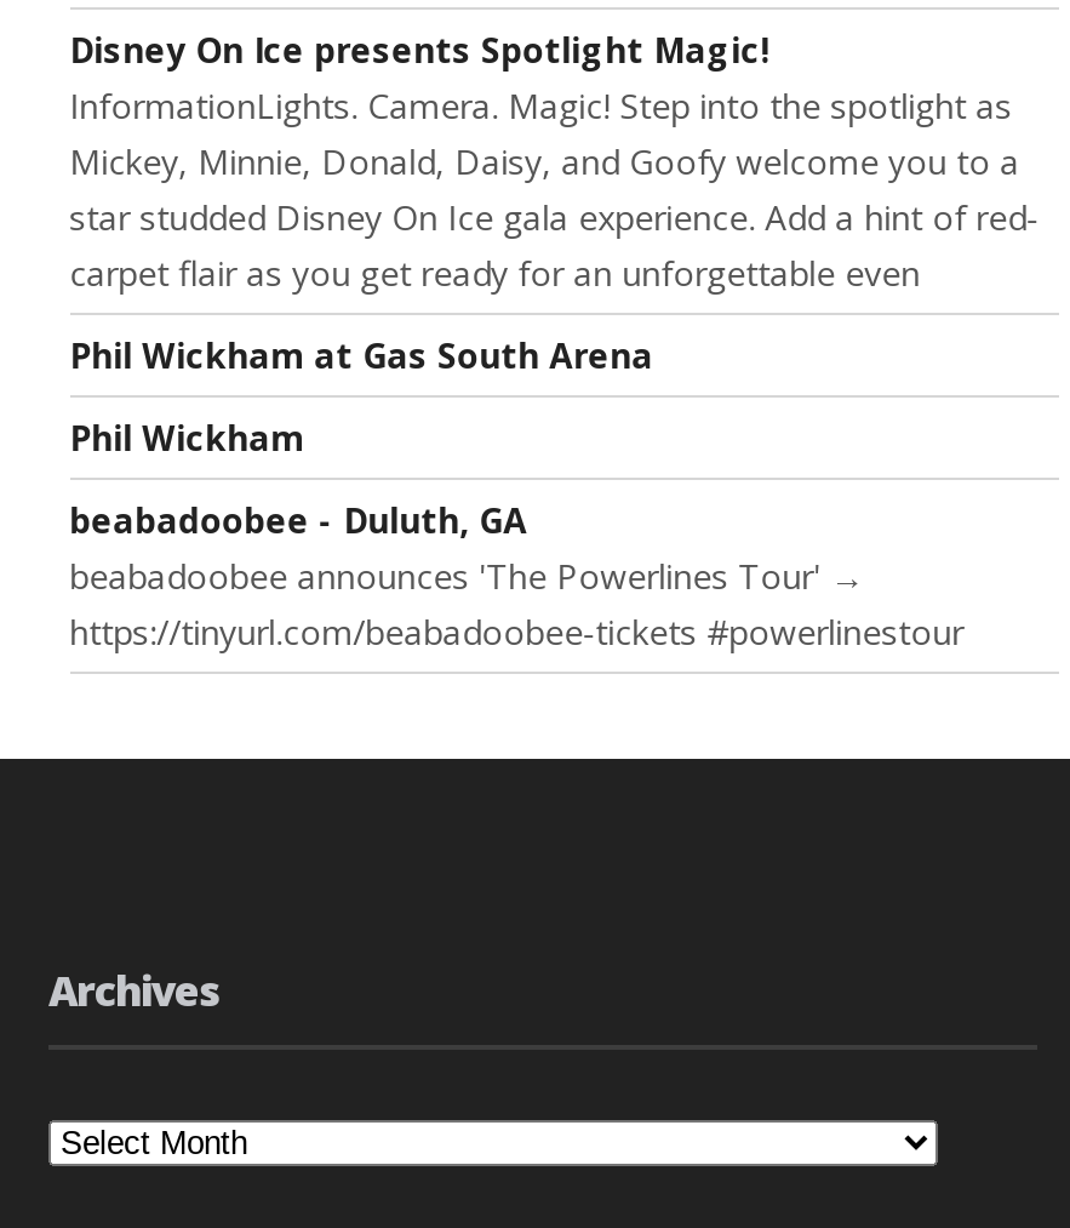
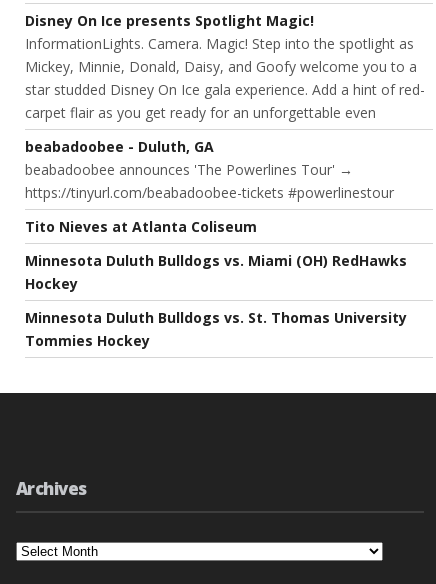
[70,333,654,462] Phil Wickham at Gas South Arena | Phil Wickham -> none
moved [70,498,964,656] -> [25,137,394,202]: beabadoobee - Duluth, GA | https://tinyurl.com/beabadoobee-tickets #powerlinestour
none -> [25,217,407,350] Tito Nieves at Atlanta Coliseum | Minnesota Duluth Bulldogs vs. Miami (OH) RedHawks | Hockey | Minnesota Duluth Bulldogs vs. St. Thomas University | Tommies Hockey

